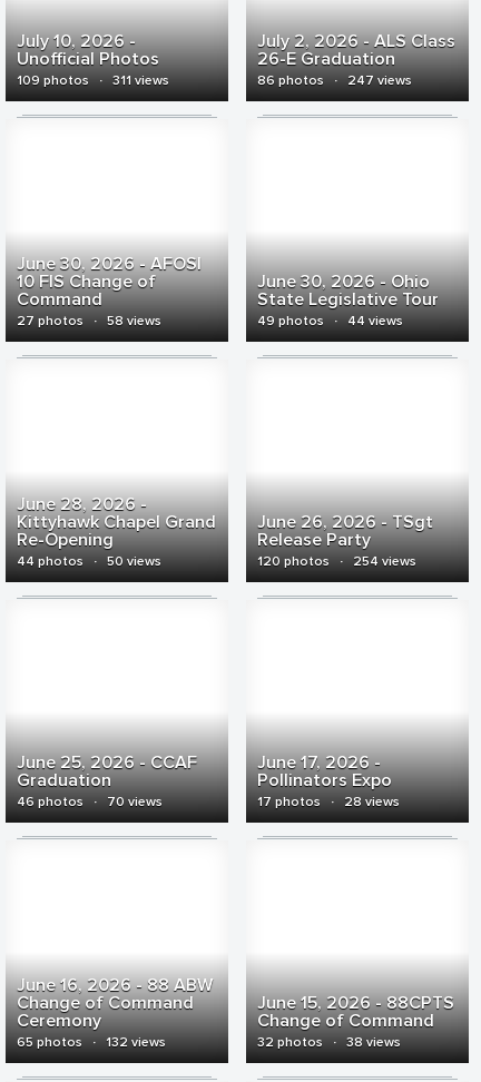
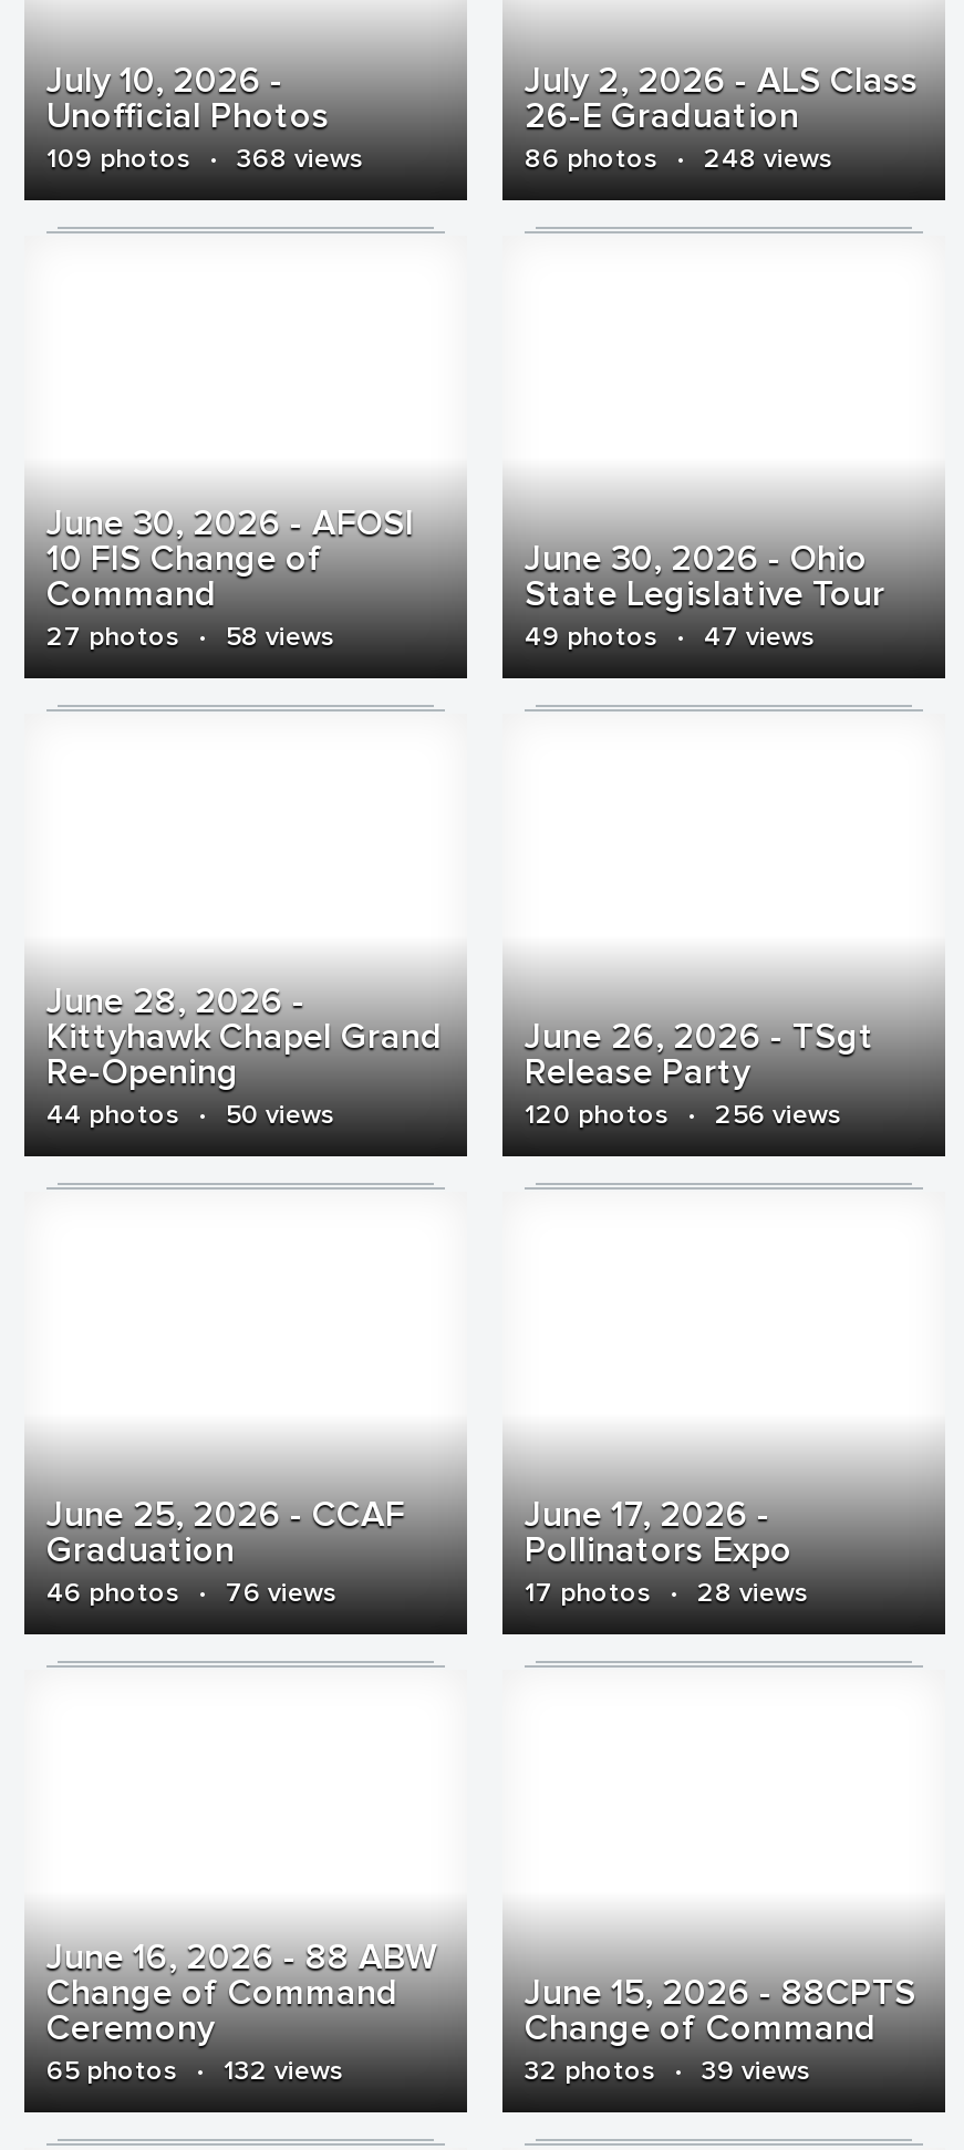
[17,72,169,89] 109 photos · 311 views -> [46,143,363,176] 109 photos · 368 views
[257,72,412,89] 86 photos · 247 views -> [525,143,832,176] 86 photos · 248 views
[257,313,403,329] 49 photos · 44 views -> [525,621,815,654] 49 photos · 47 views
[257,553,416,570] 120 photos · 254 views -> [525,1099,841,1132] 120 photos · 256 views
[17,794,163,810] 46 photos · 70 views -> [46,1577,336,1610] 46 photos · 76 views
[257,1034,401,1051] 32 photos · 38 views -> [525,2055,810,2088] 32 photos · 39 views

